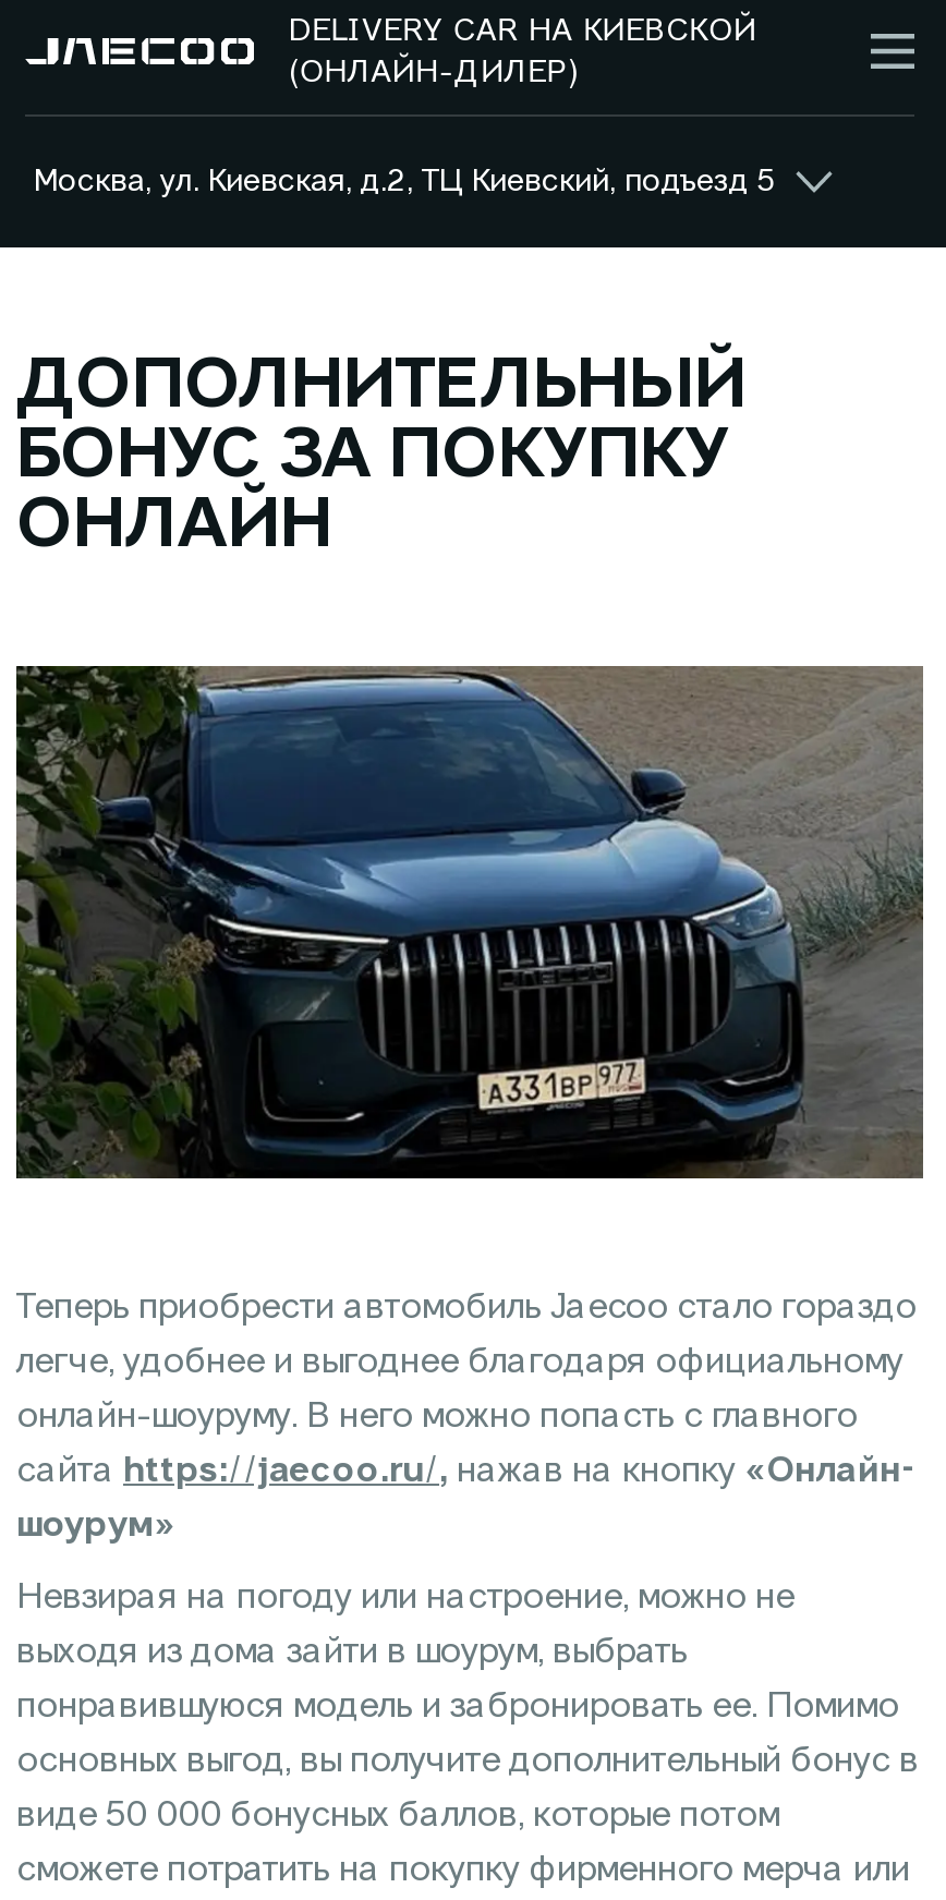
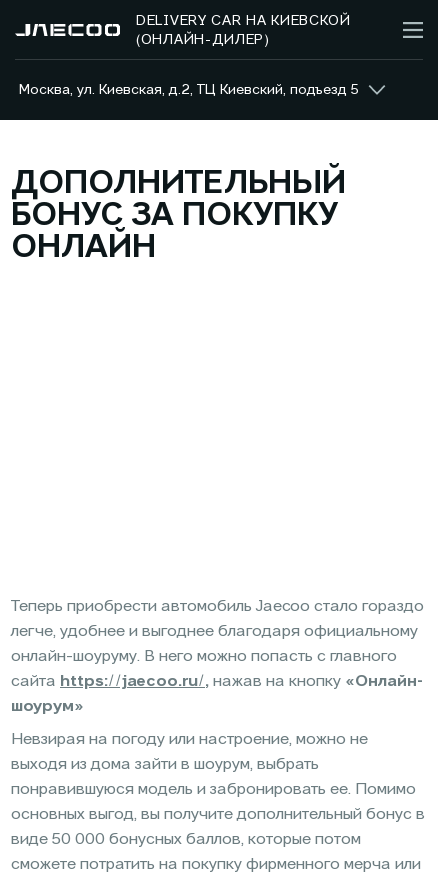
[14,664,925,1181] [image] -> none

